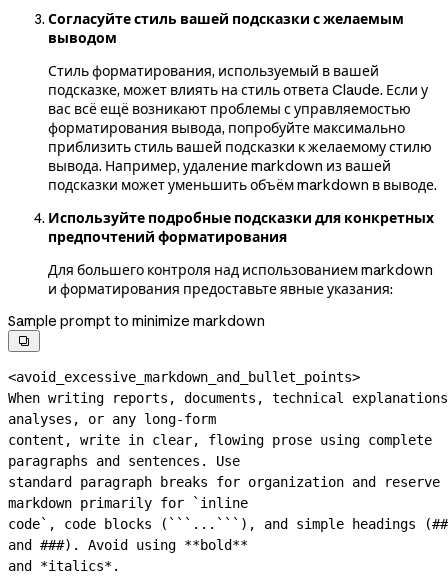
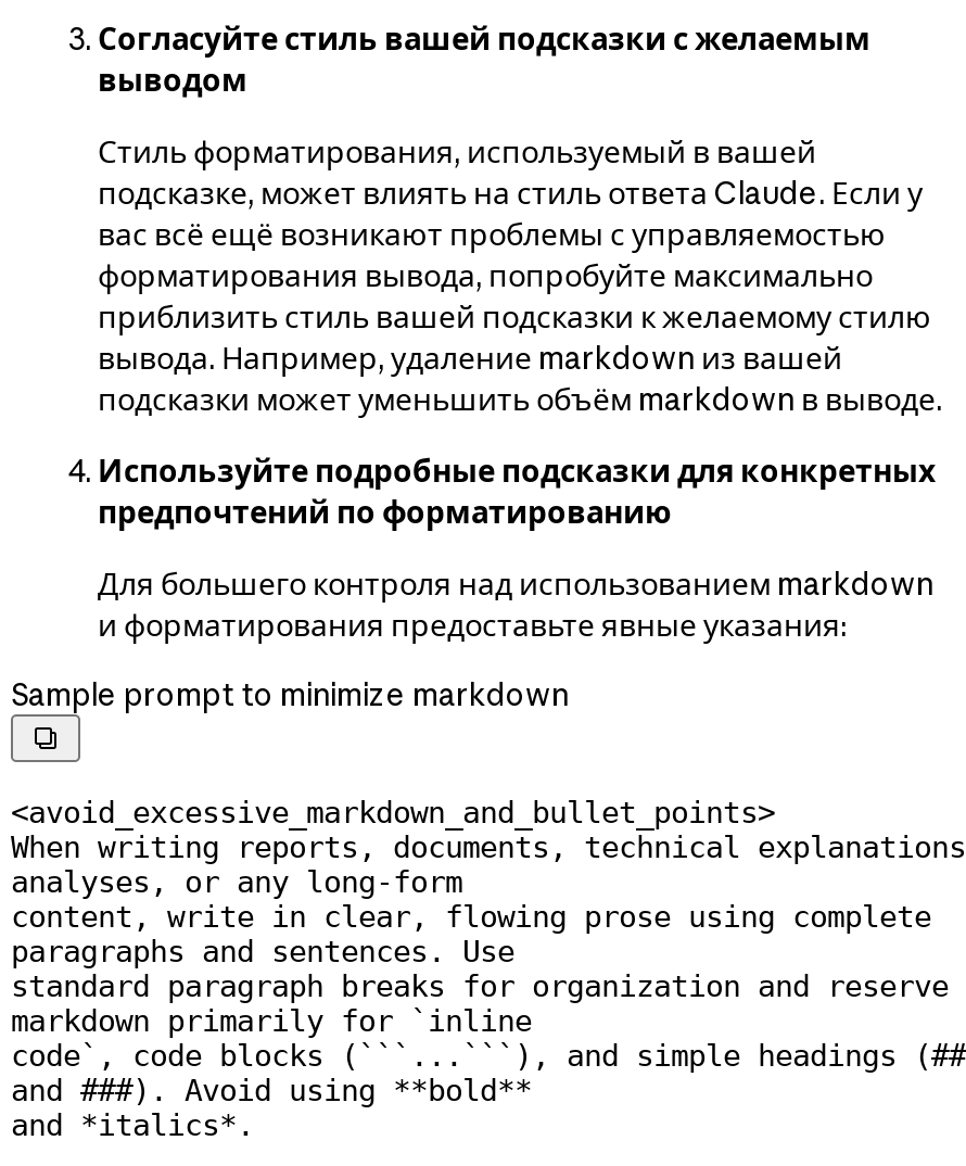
[48,228,287,246] предпочтений форматирования -> [98,492,671,531] предпочтений по форматированию

